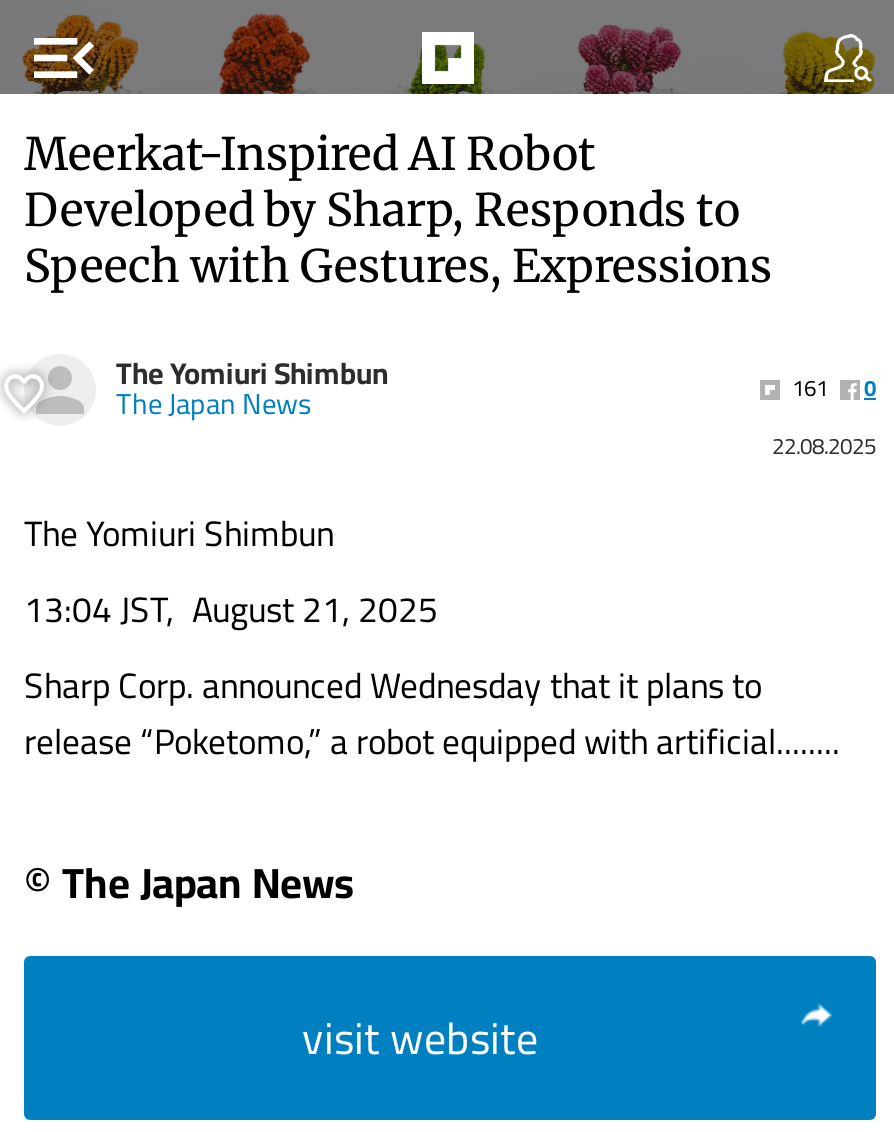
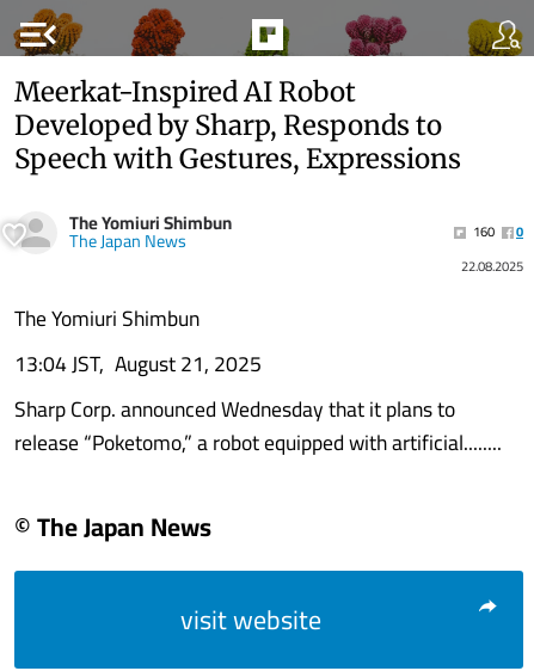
[792,366,876,408] 161 0 -> [473,218,523,244] 160 0

